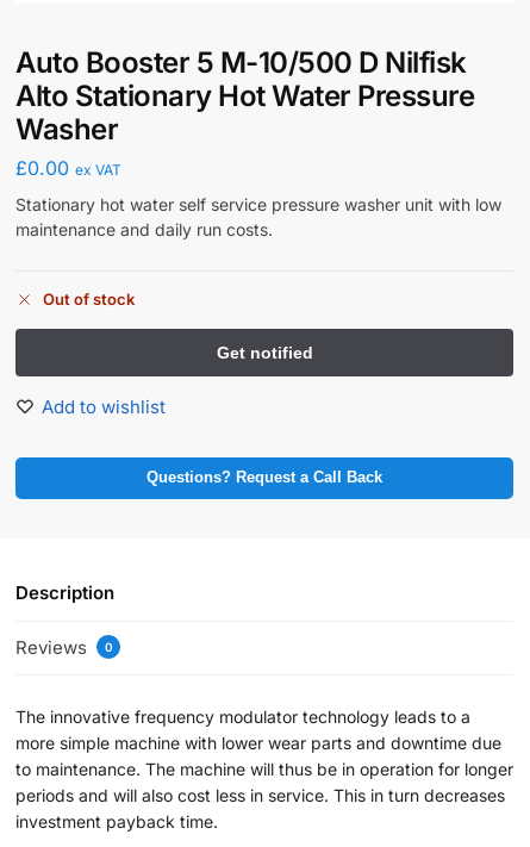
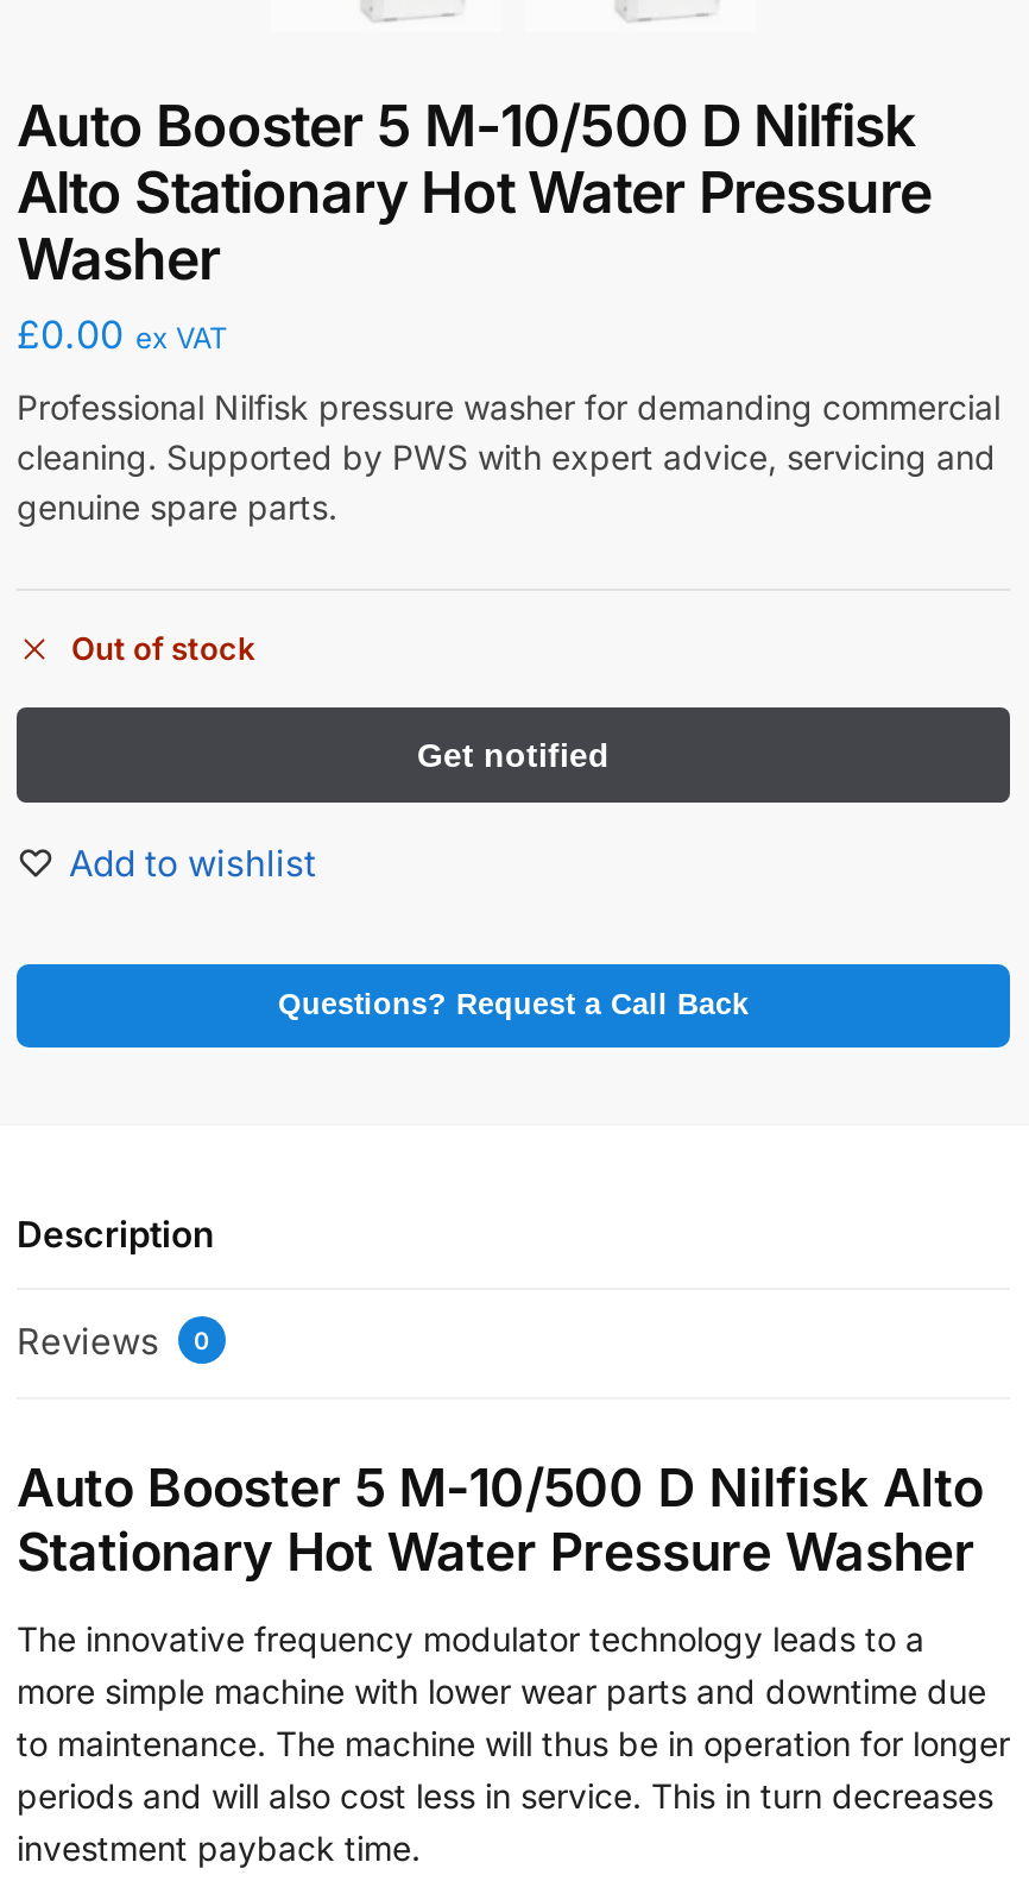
[15,194,501,239] Stationary hot water self service pressure washer unit with low | maintenance and daily run costs. -> [17,387,1000,527] Professional Nilfisk pressure washer for demanding commercial | cleaning. Supported by PWS with expert advice, servicing and | genuine spare parts.
none -> [17,1455,983,1581] Auto Booster 5 M-10/500 D Nilfisk Alto | Stationary Hot Water Pressure Washer

